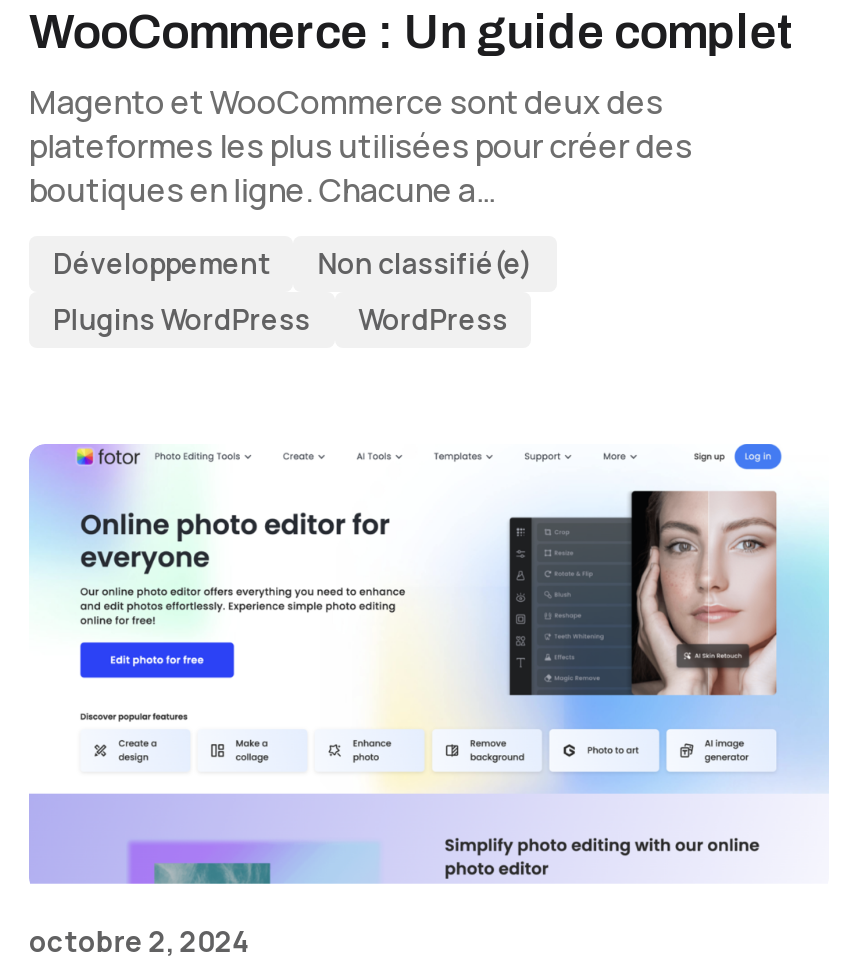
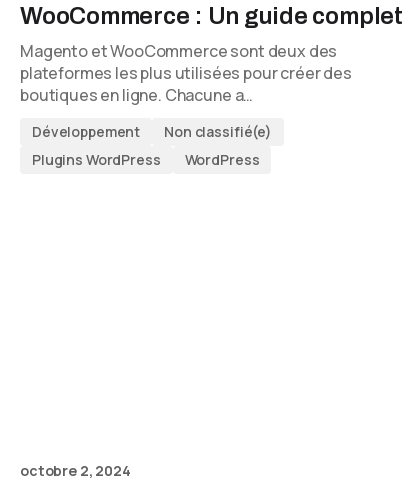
[29,442,831,886] [image] -> none

